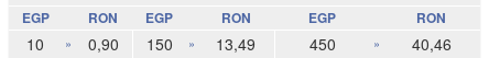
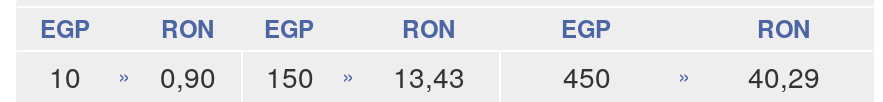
[216,33,256,55] 13,49 -> [393,56,465,96] 13,43
[411,33,451,55] 40,46 -> [748,56,820,96] 40,29

